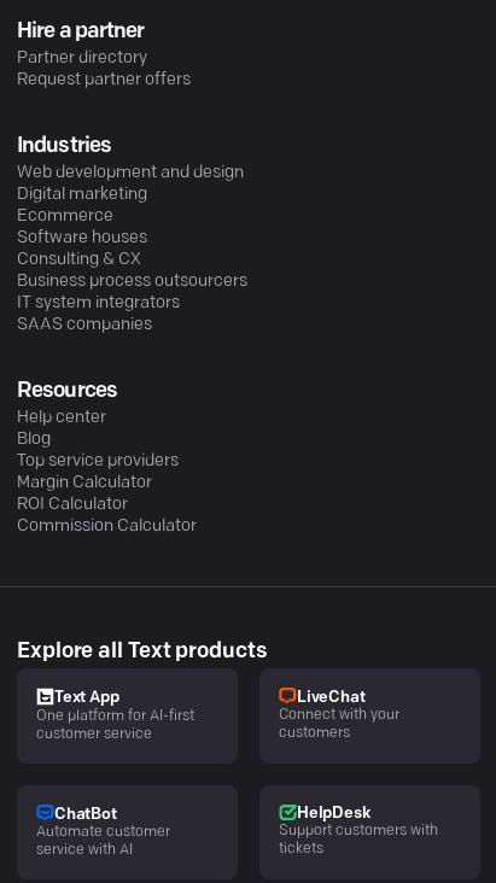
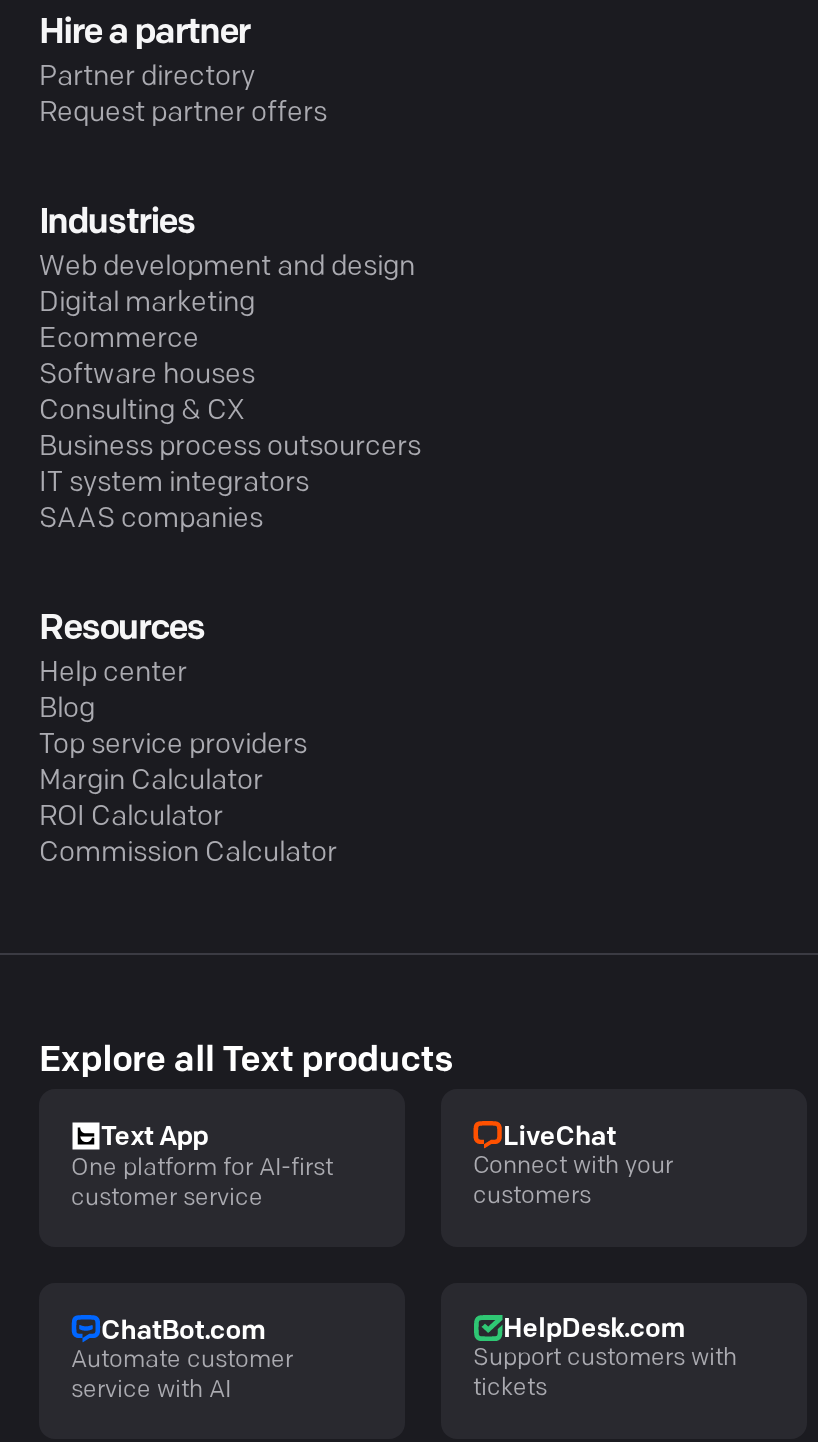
[54,807,117,822] ChatBot -> [101,1318,265,1344] ChatBot.com
[297,806,370,821] HelpDesk -> [503,1317,684,1343] HelpDesk.com

